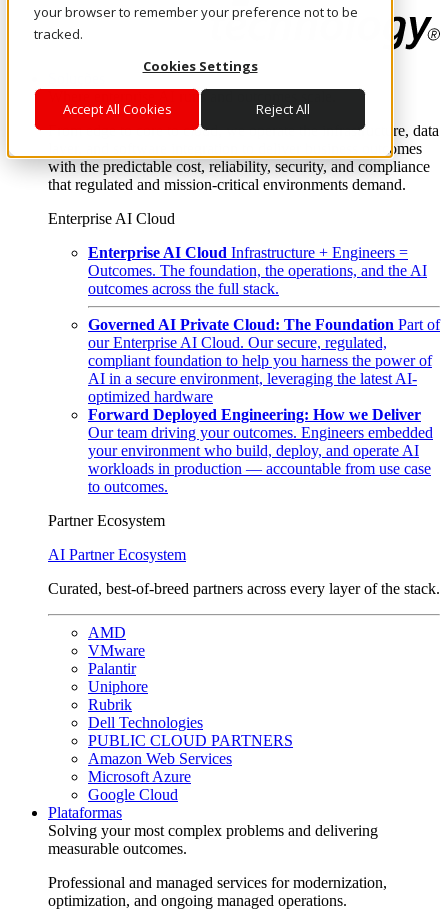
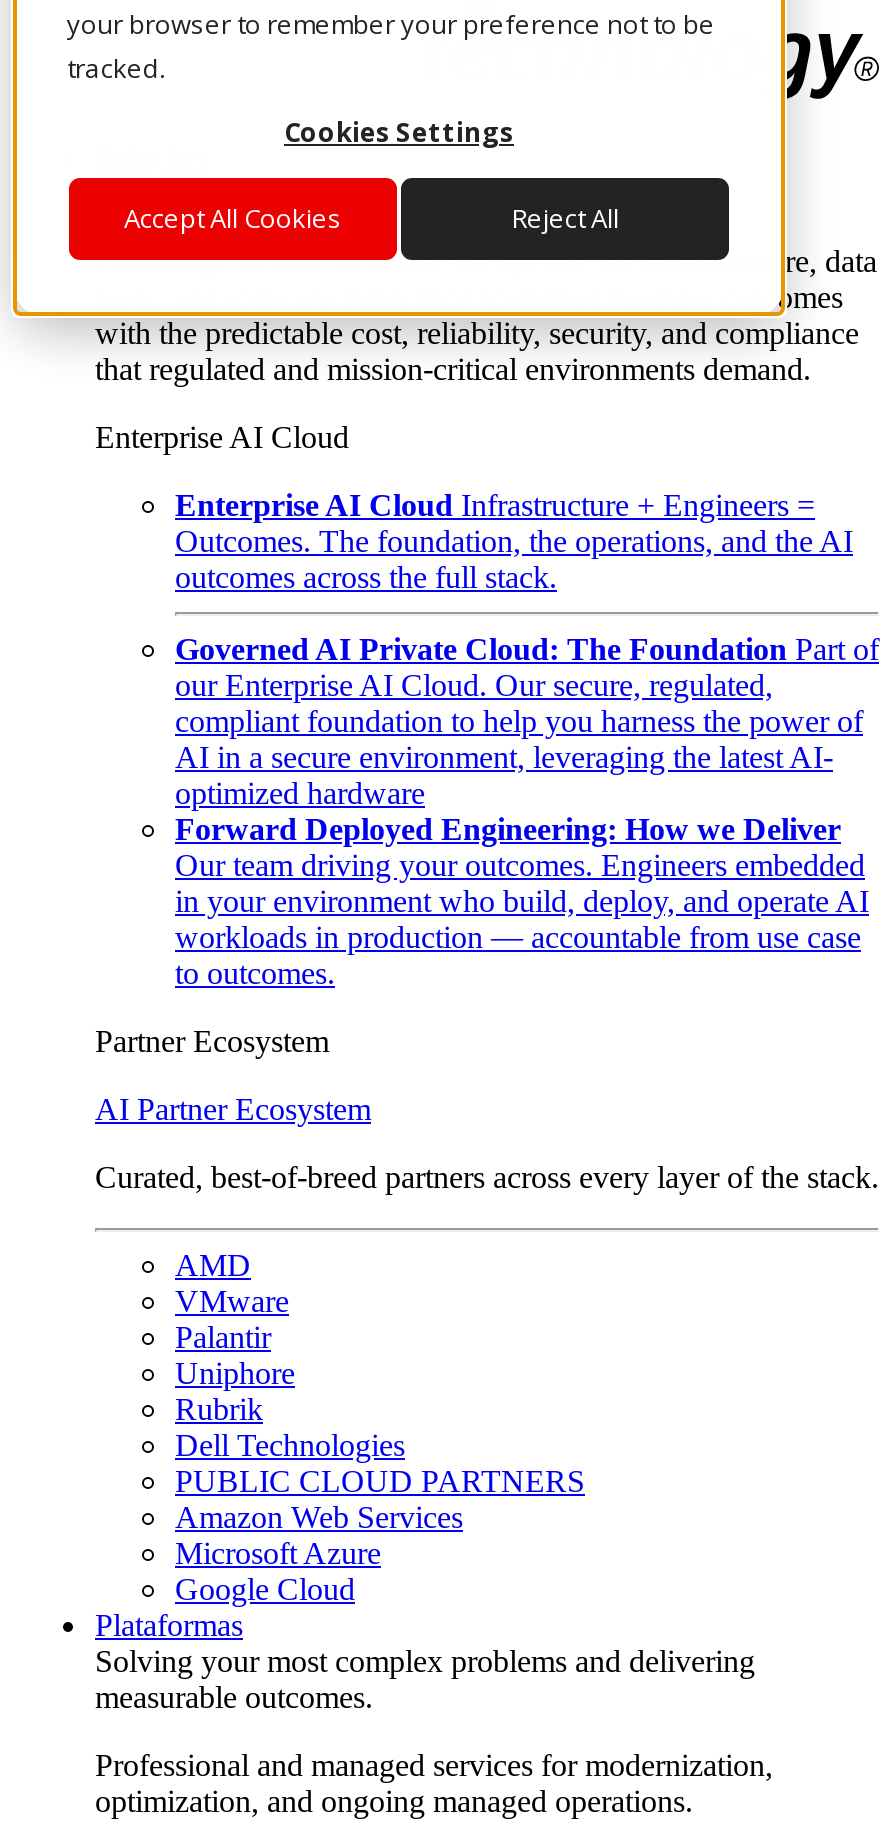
[88,442,419,459] your environment who build, deploy, and operate AI -> [175,884,869,918] in your environment who build, deploy, and operate AI

